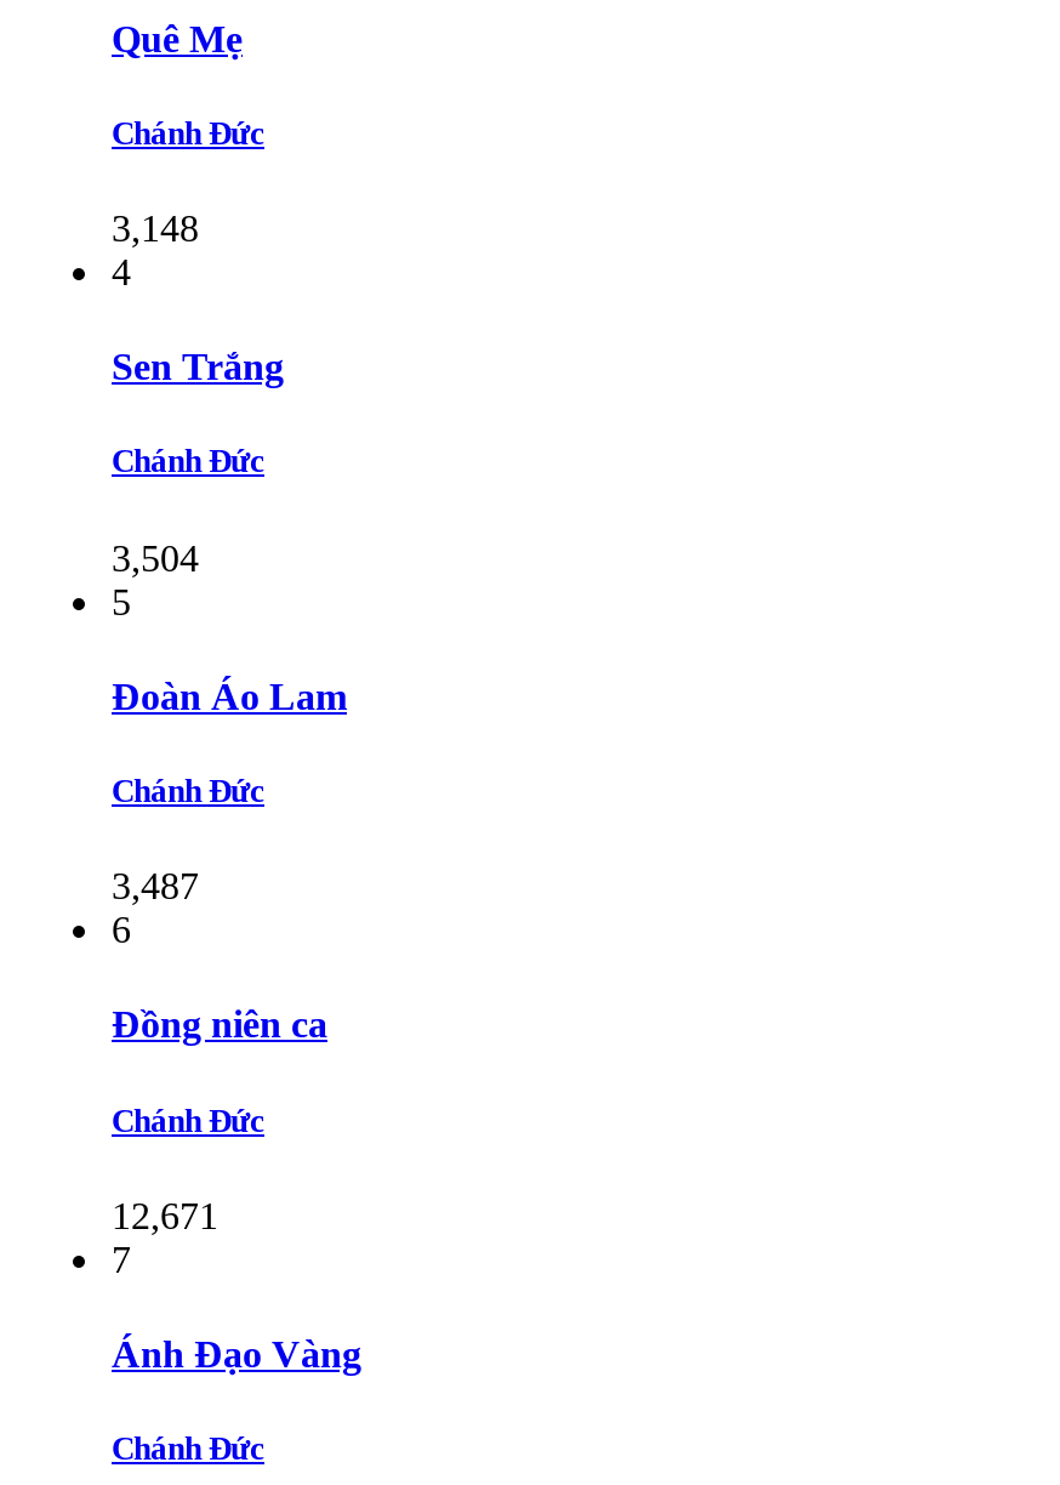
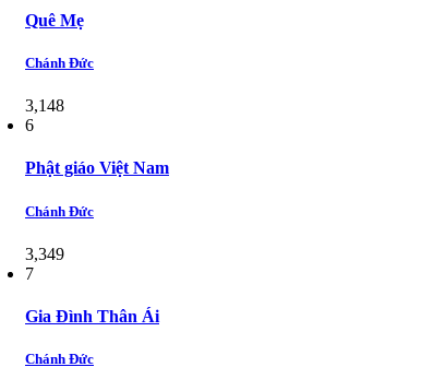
[112,252,347,907] 4 | Sen Trắng | Chánh Đức | 3,504 | 5 | Đoàn Áo Lam | Chánh Đức | 3,487 -> none
[112,1005,327,1046] Đồng niên ca -> [25,159,169,177] Phật giáo Việt Nam
[112,1195,218,1236] 12,671 -> [25,244,64,263] 3,349
[112,1334,361,1375] Ánh Đạo Vàng -> [25,307,159,325] Gia Đình Thân Ái

